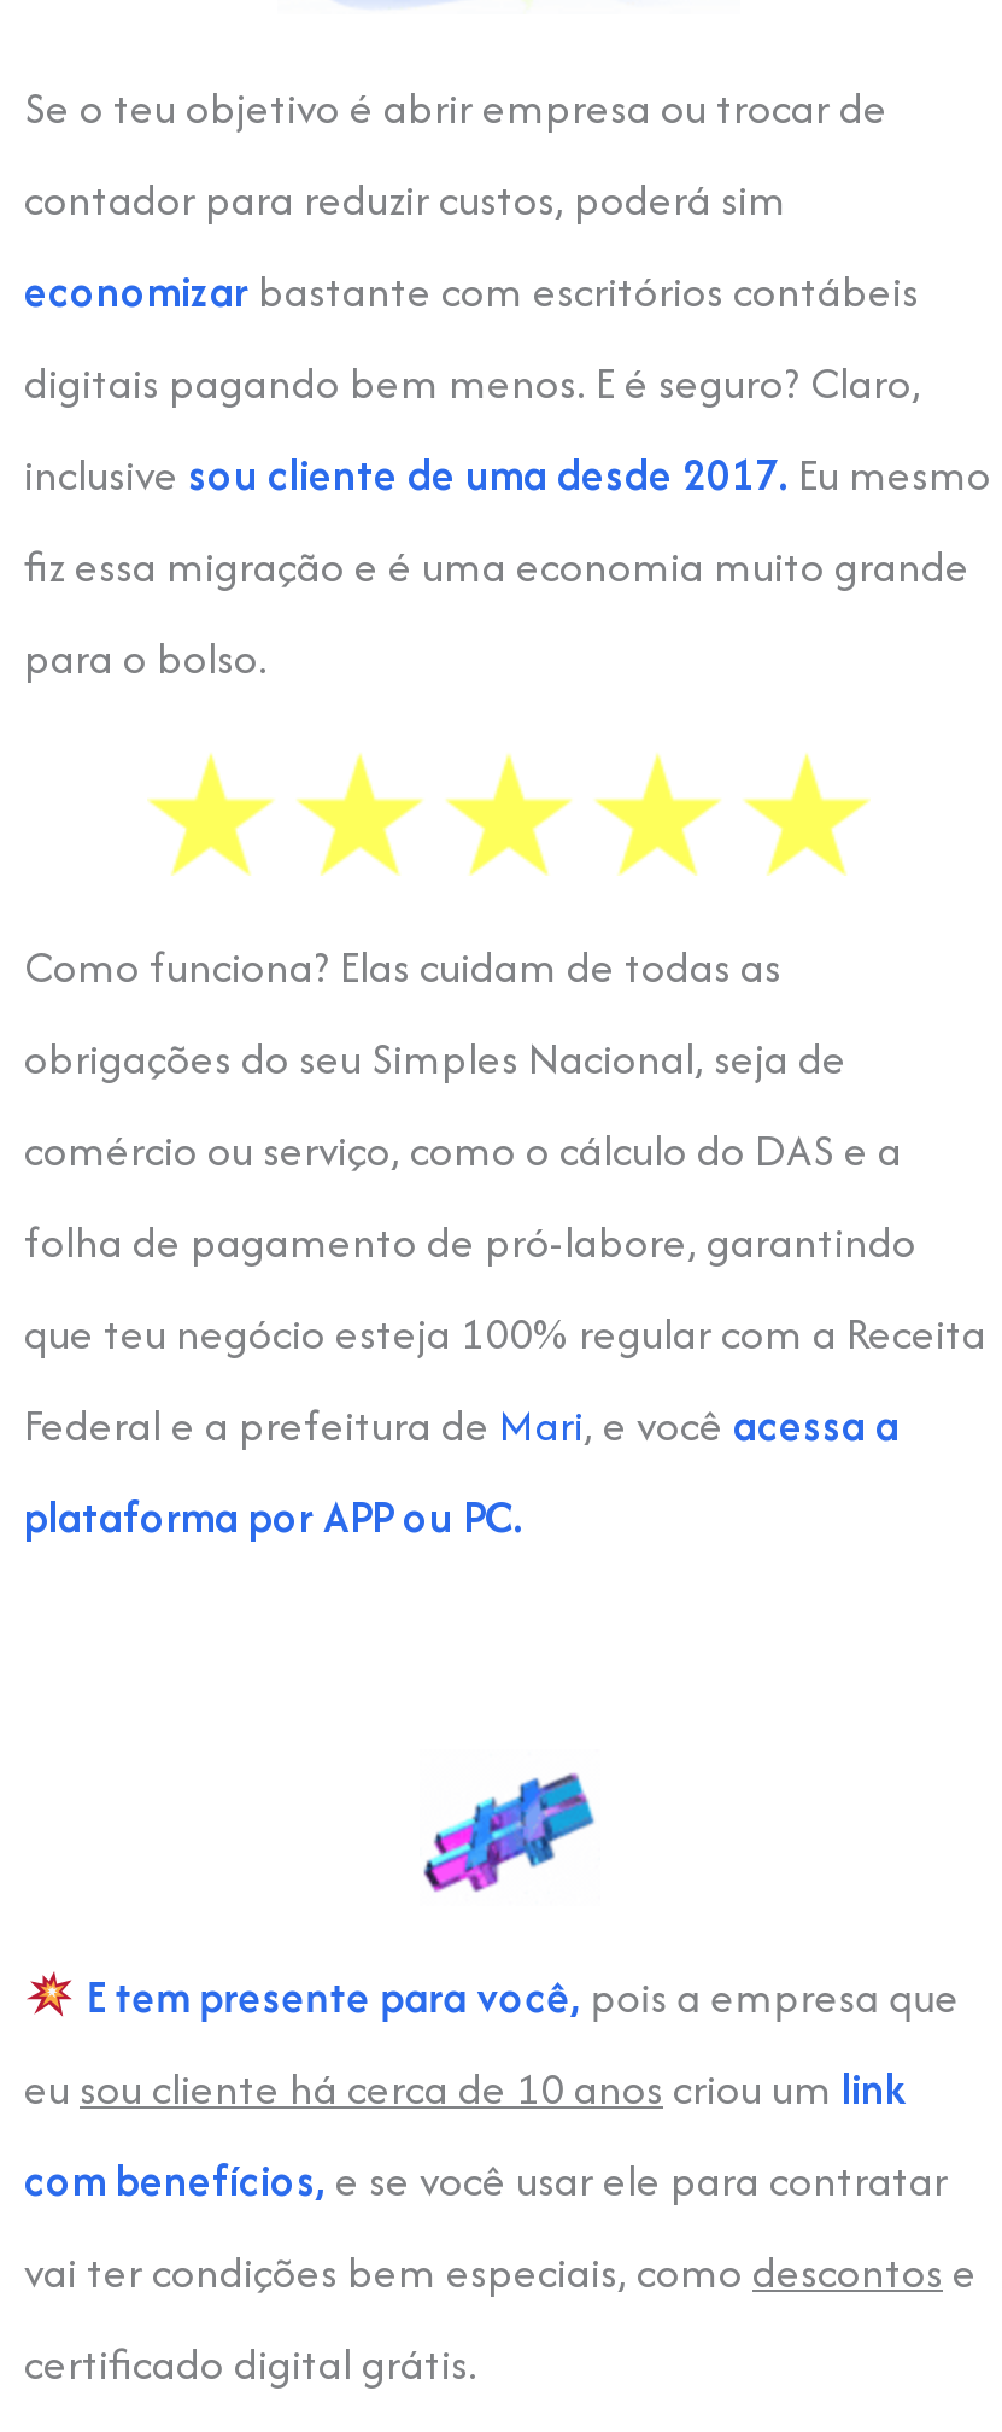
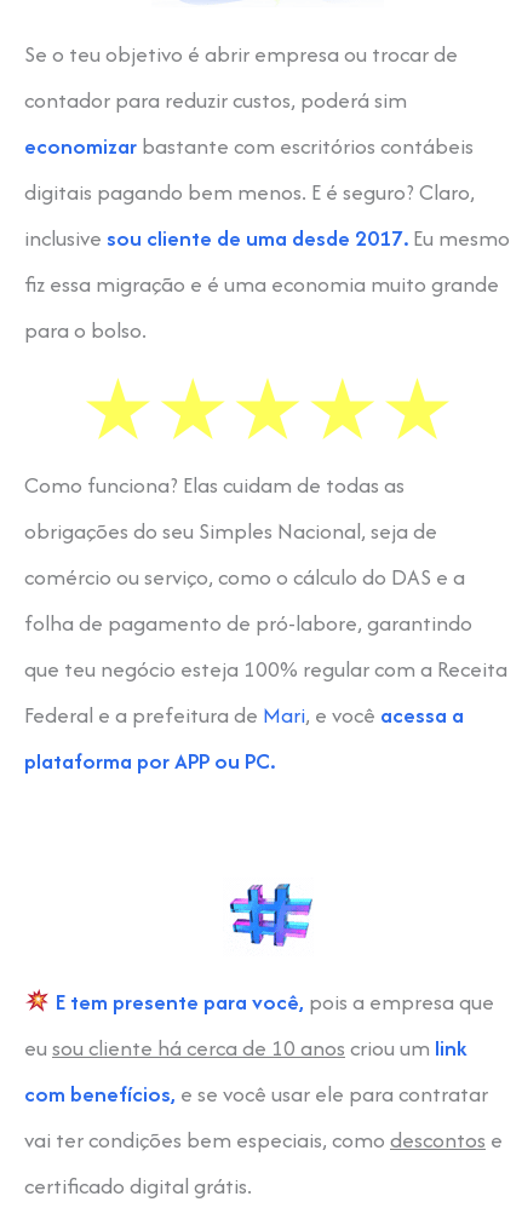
[422,1761,598,1894] [image] -> [225,882,314,949] [image]

